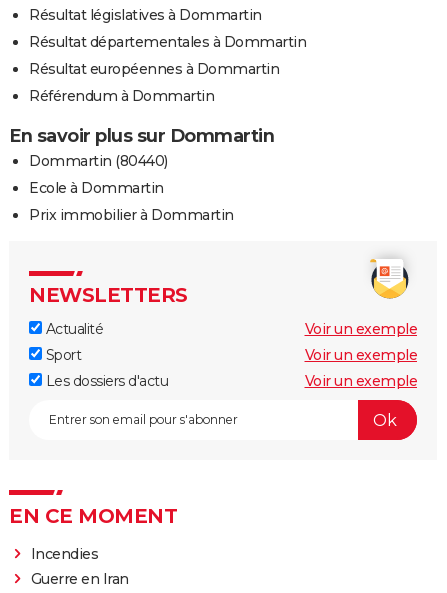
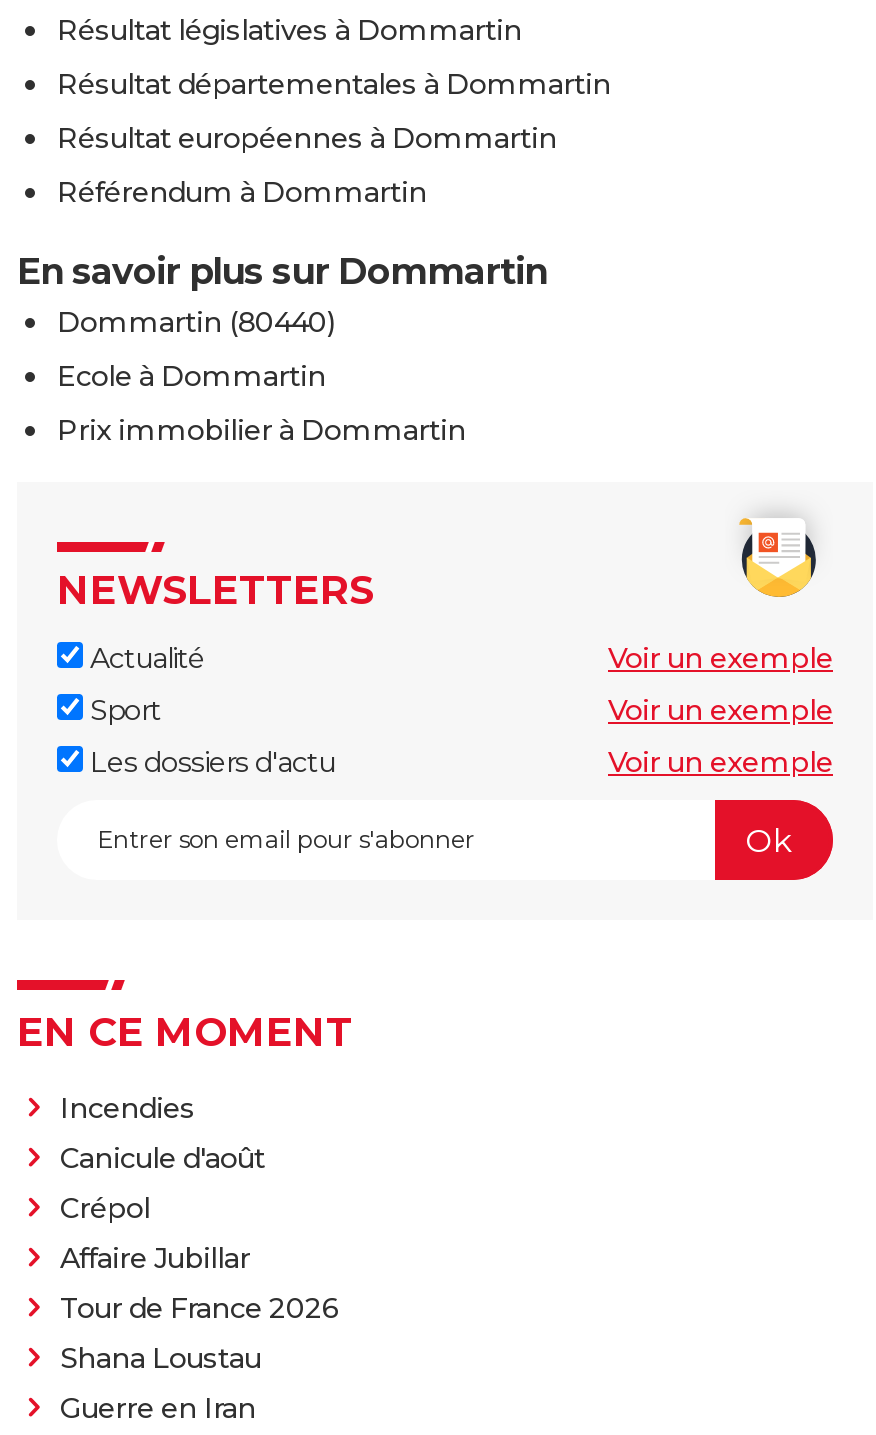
none -> [60,1141,339,1377] Canicule d'août | Crépol | Affaire Jubillar | Tour de France 2026 | Shana Loustau

